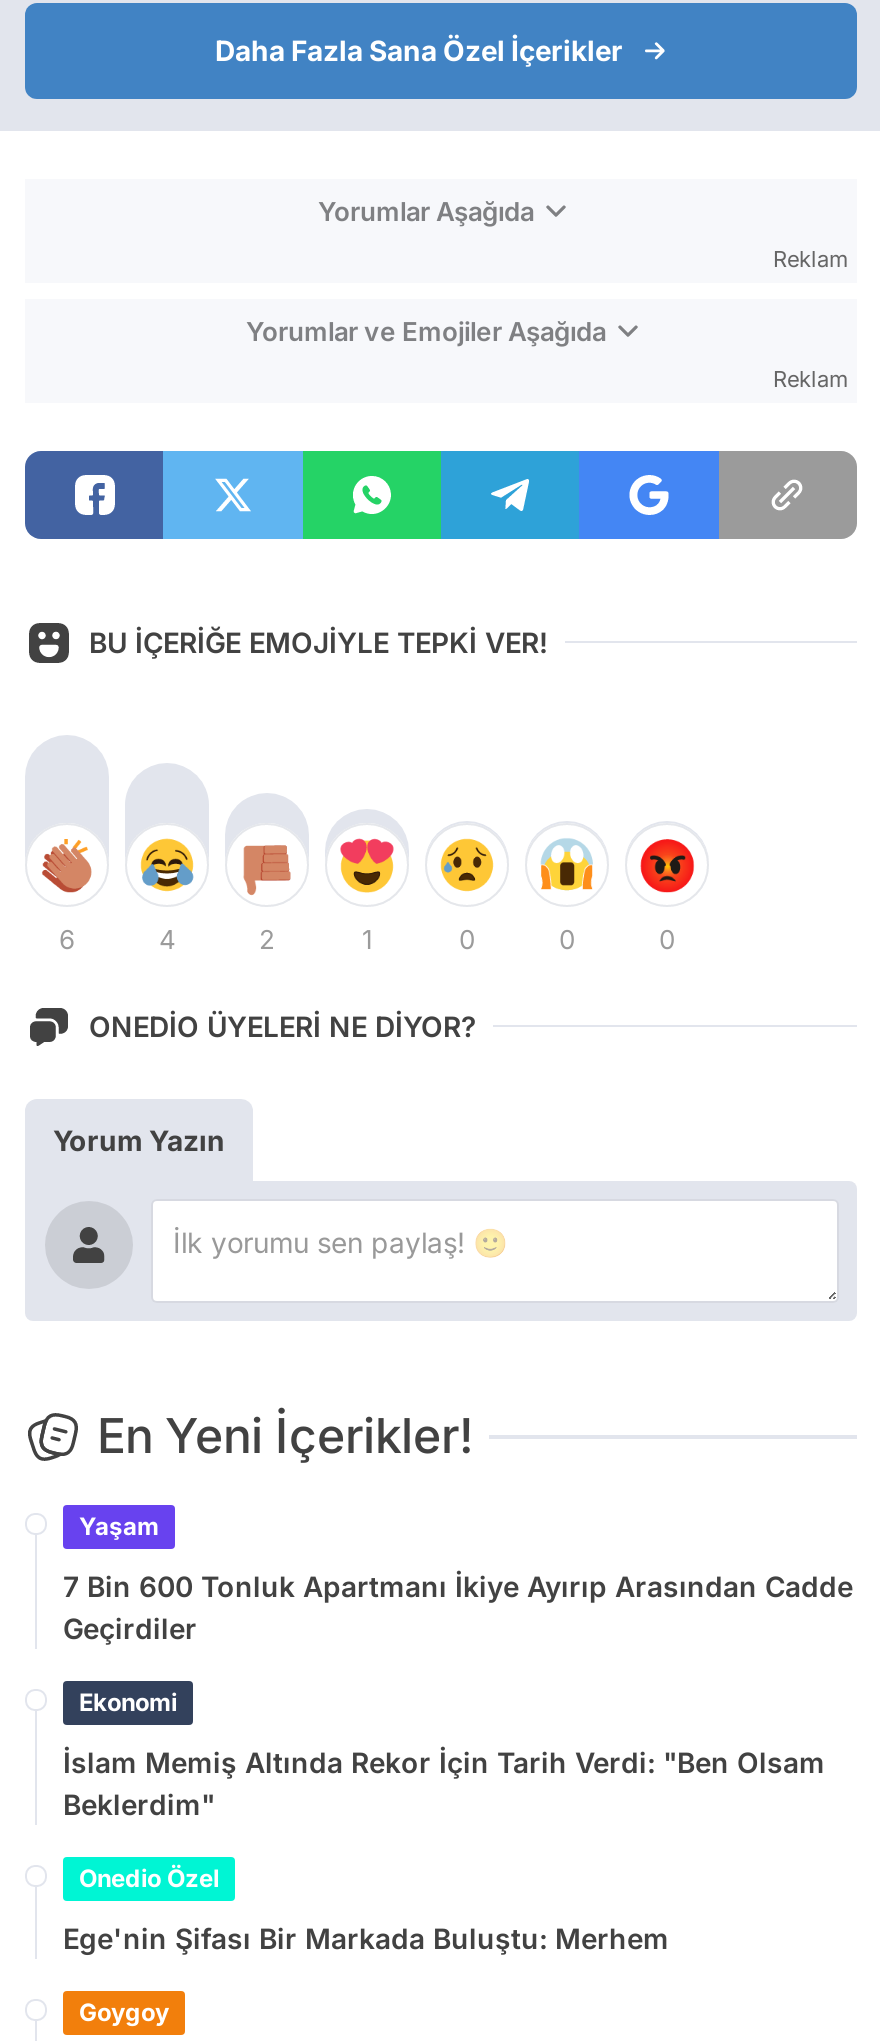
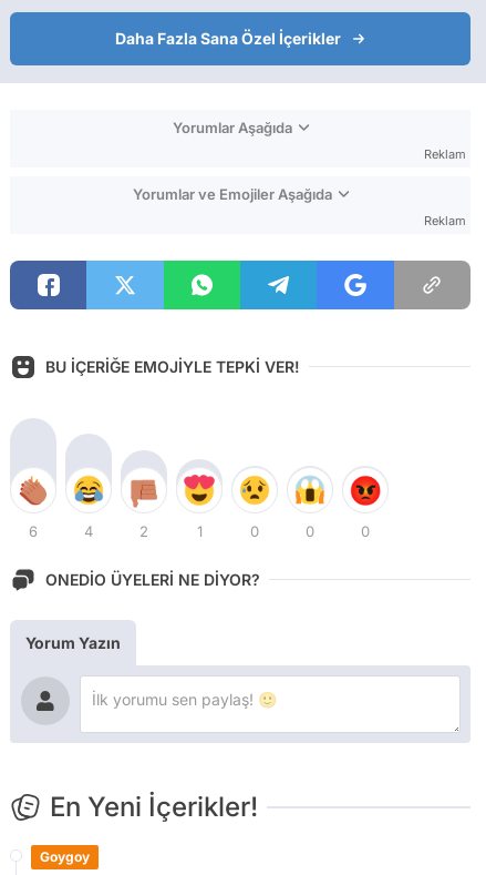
[63,1511,853,1955] Yaşam | 7 Bin 600 Tonluk Apartmanı İkiye Ayırıp Arasından Cadde | Geçirdiler | Ekonomi | İslam Memiş Altında Rekor İçin Tarih Verdi: "Ben Olsam | Beklerdim" | Onedio Özel | Ege'nin Şifası Bir Markada Buluştu: Merhem -> none

